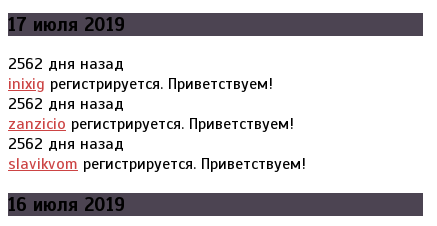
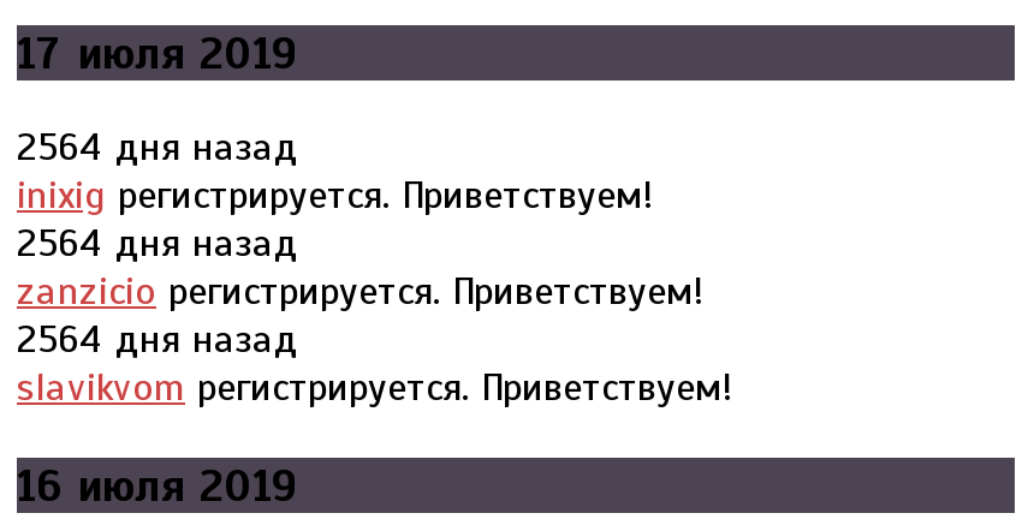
[8,54,124,74] 2562 дня назад -> [17,124,298,173] 2564 дня назад
[8,94,124,114] 2562 дня назад -> [17,221,298,269] 2564 дня назад
[8,134,124,154] 2562 дня назад -> [17,317,298,365] 2564 дня назад

